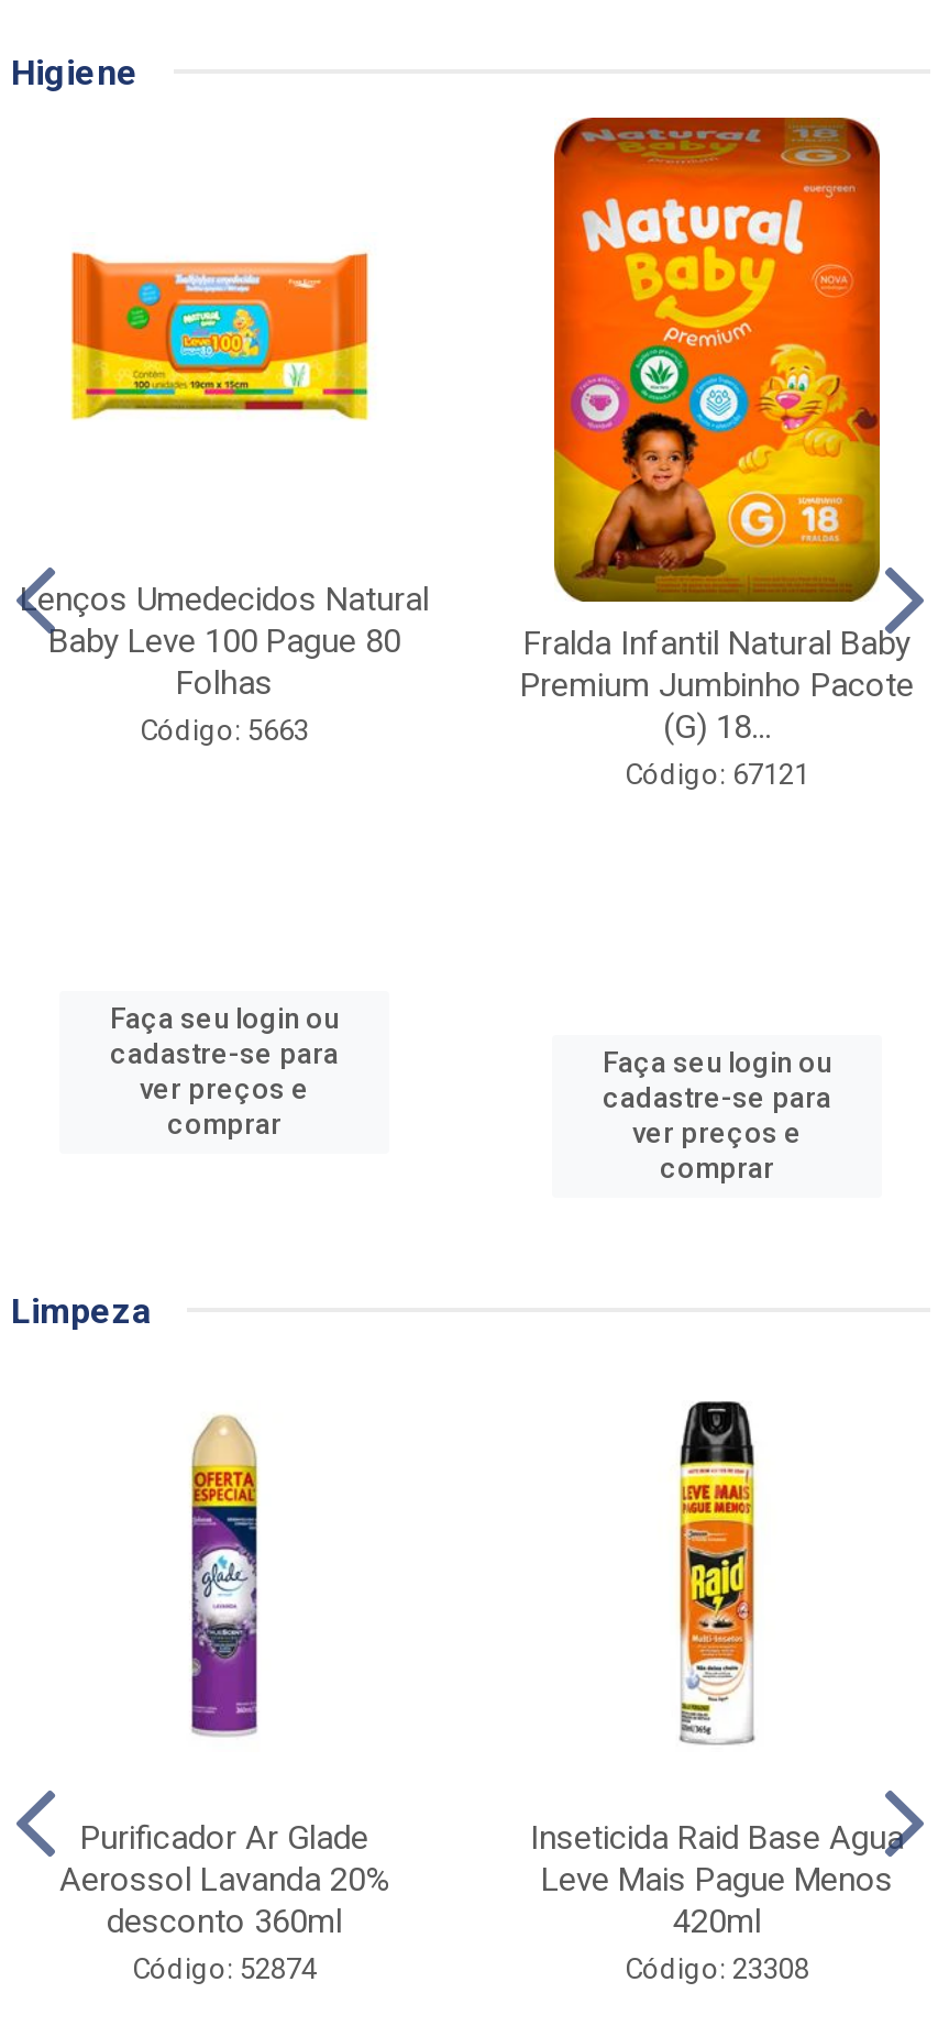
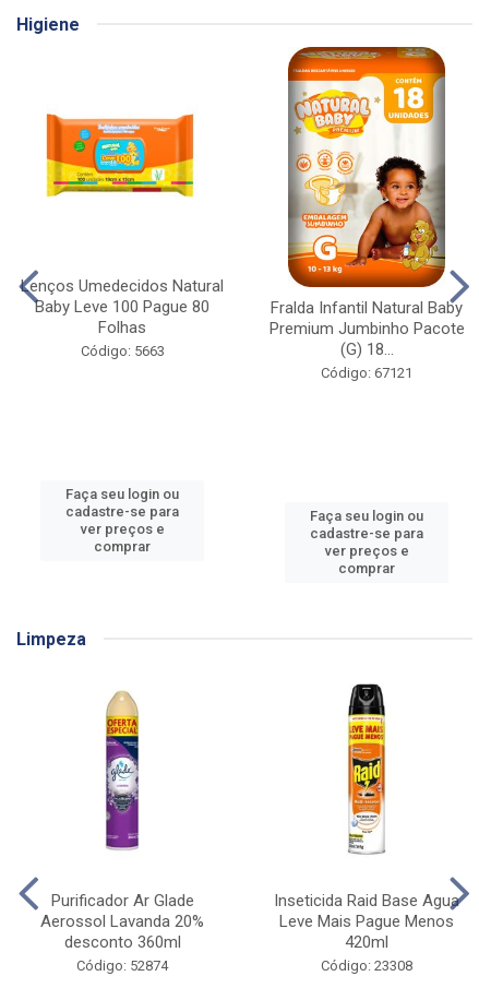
[552,118,882,604] [image] -> [286,47,447,287] [image]

